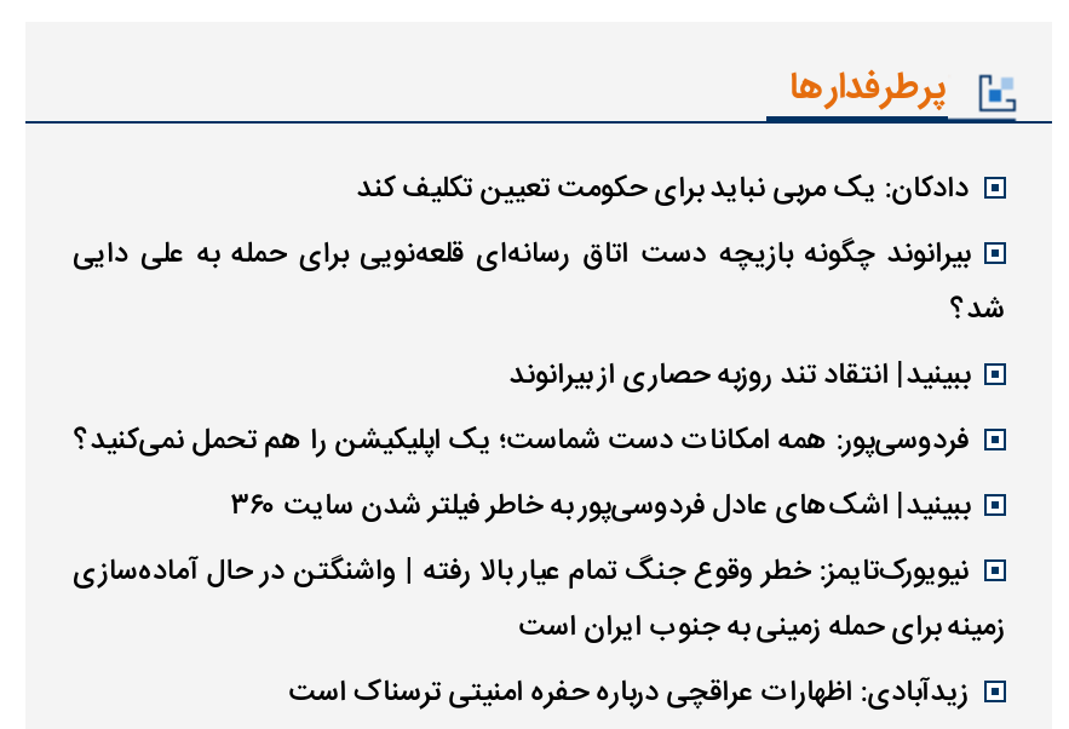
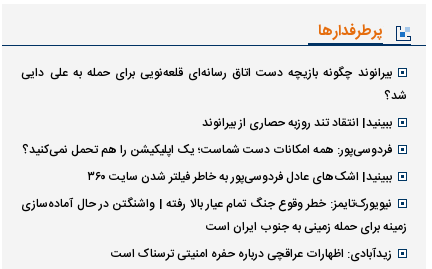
[356,165,969,213] دادکان: یک مربی نباید برای حکومت تعیین تکلیف کند -> none

